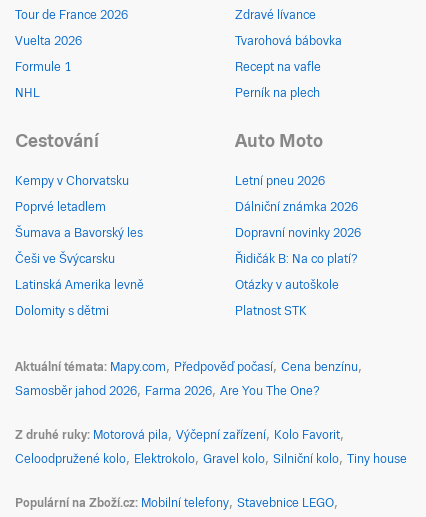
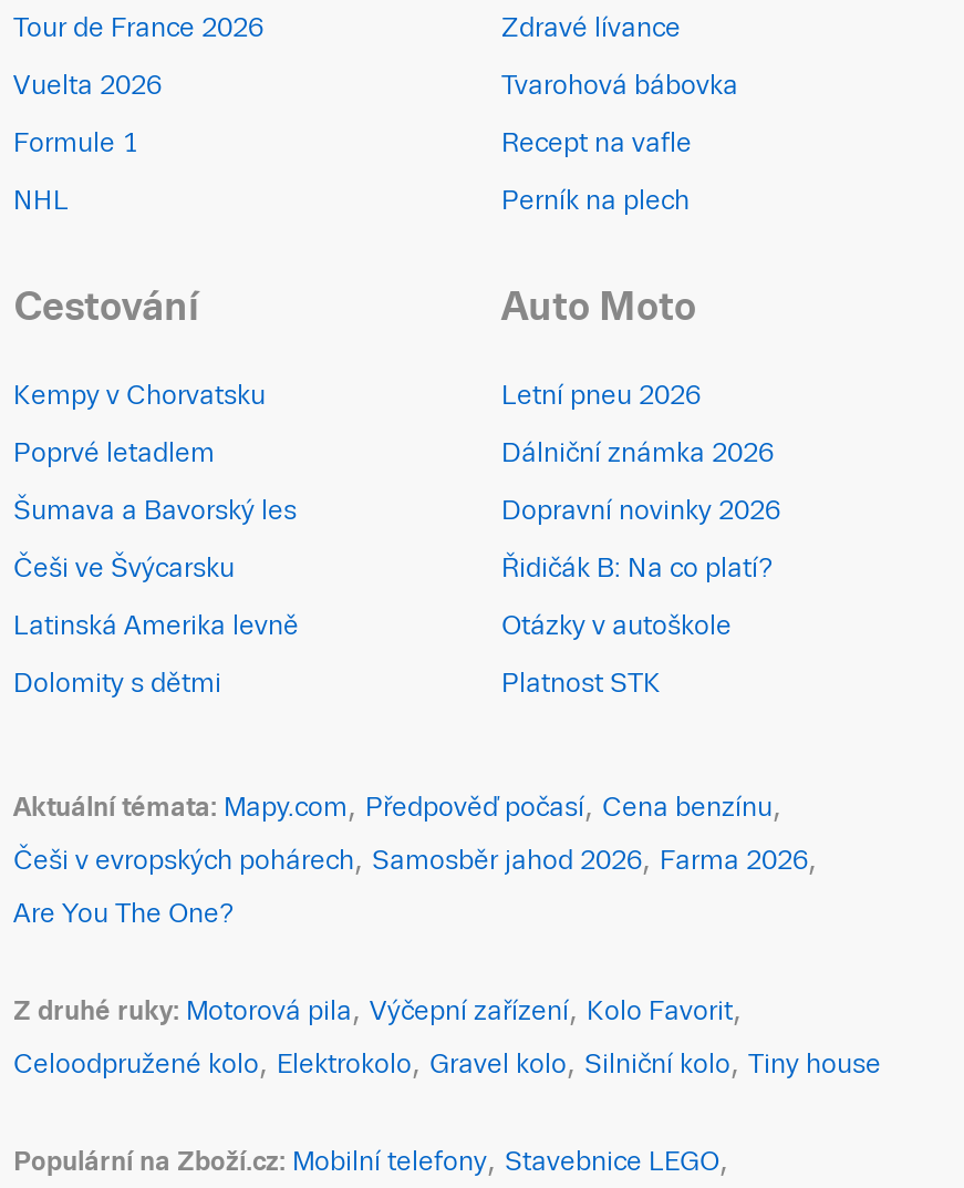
[15,384,320,398] Samosběr jahod 2026 Farma 2026 Are You The One? -> [13,845,808,929] Češi v evropských pohárech Samosběr jahod 2026 Farma 2026 | Are You The One?

